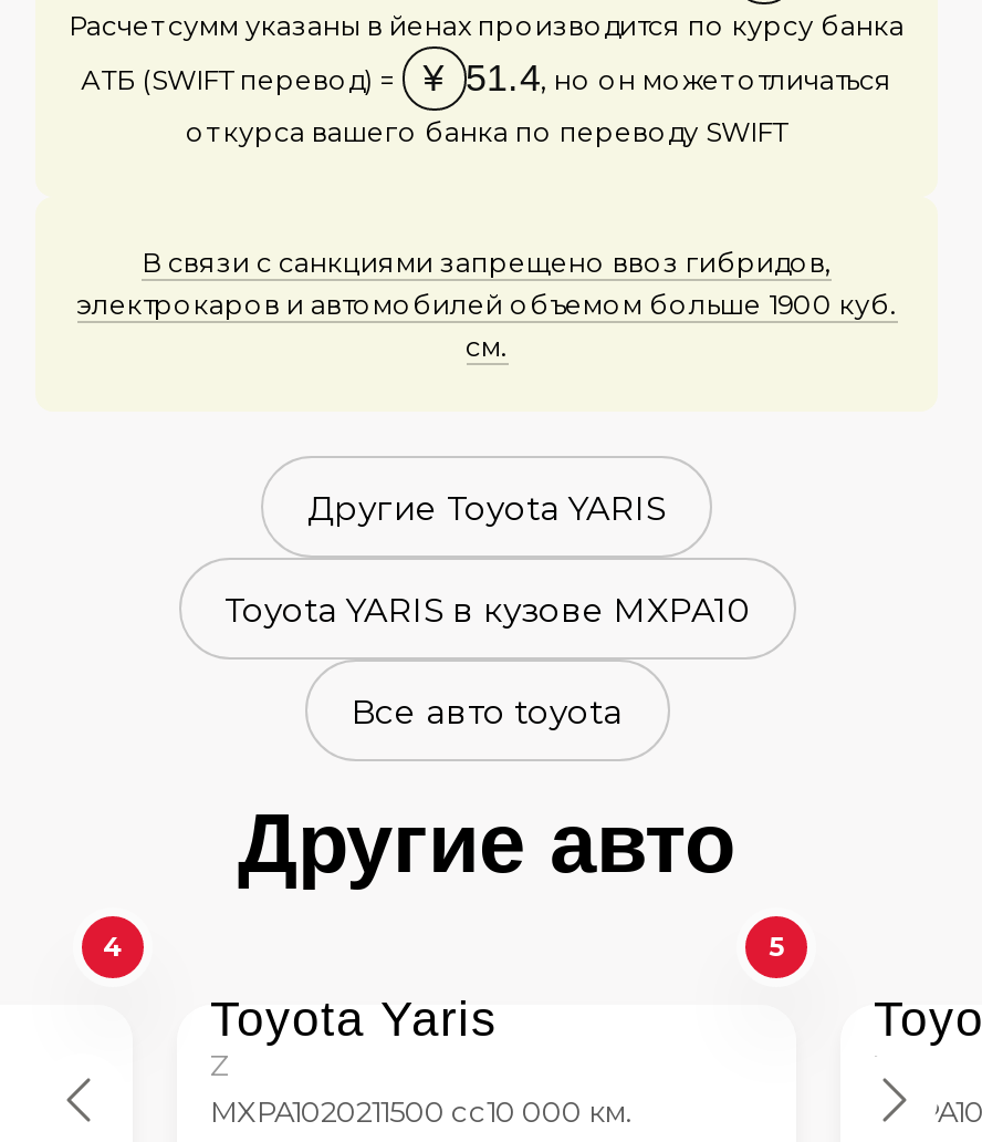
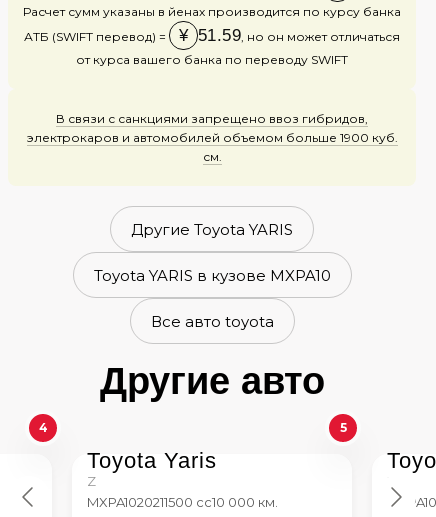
[423,56,892,98] ¥ 51.4, но он может отличаться -> [178,25,400,44] ¥ 51.59, но он может отличаться

